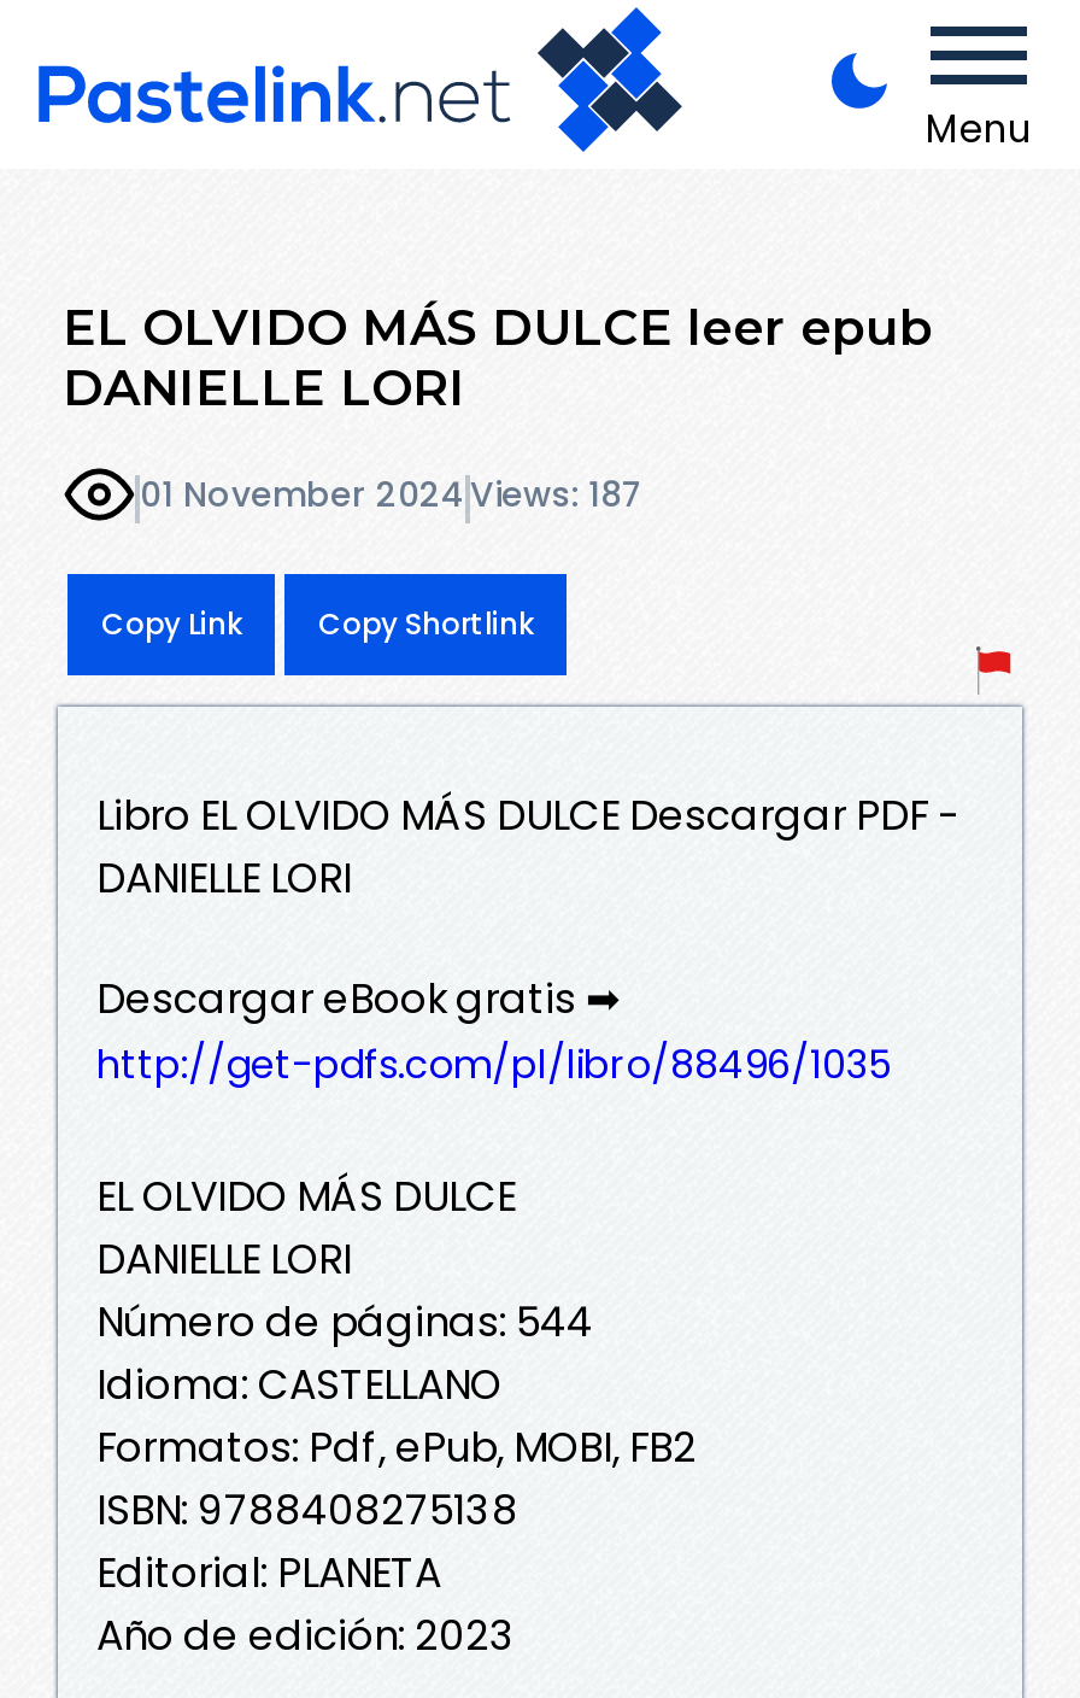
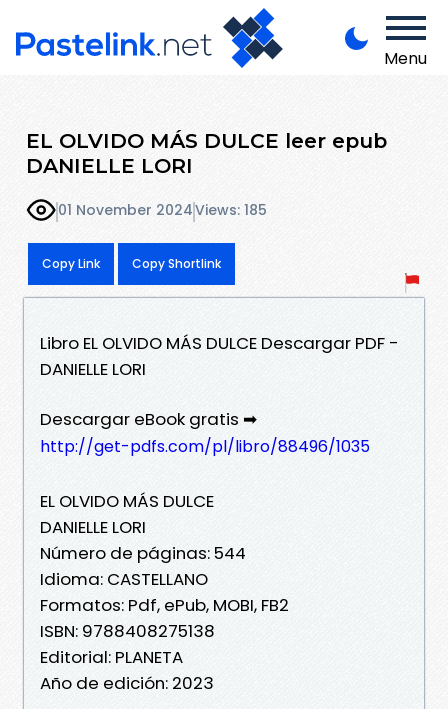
[140,471,644,520] 01 November 2024 Views: 187 -> [58,200,267,220] 01 November 2024 Views: 185

